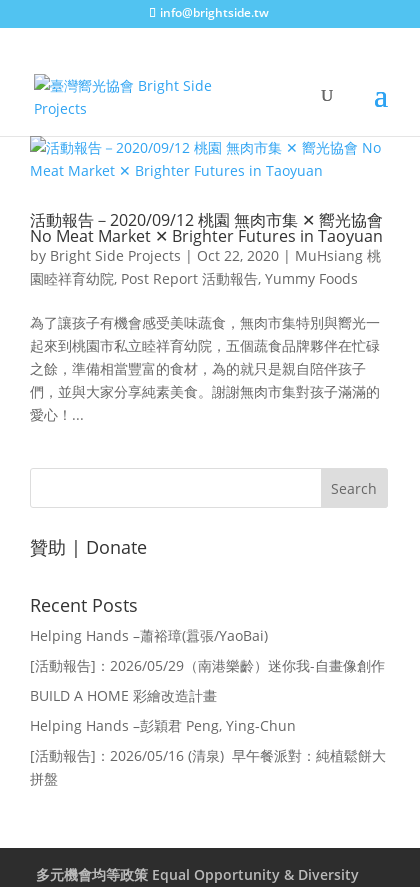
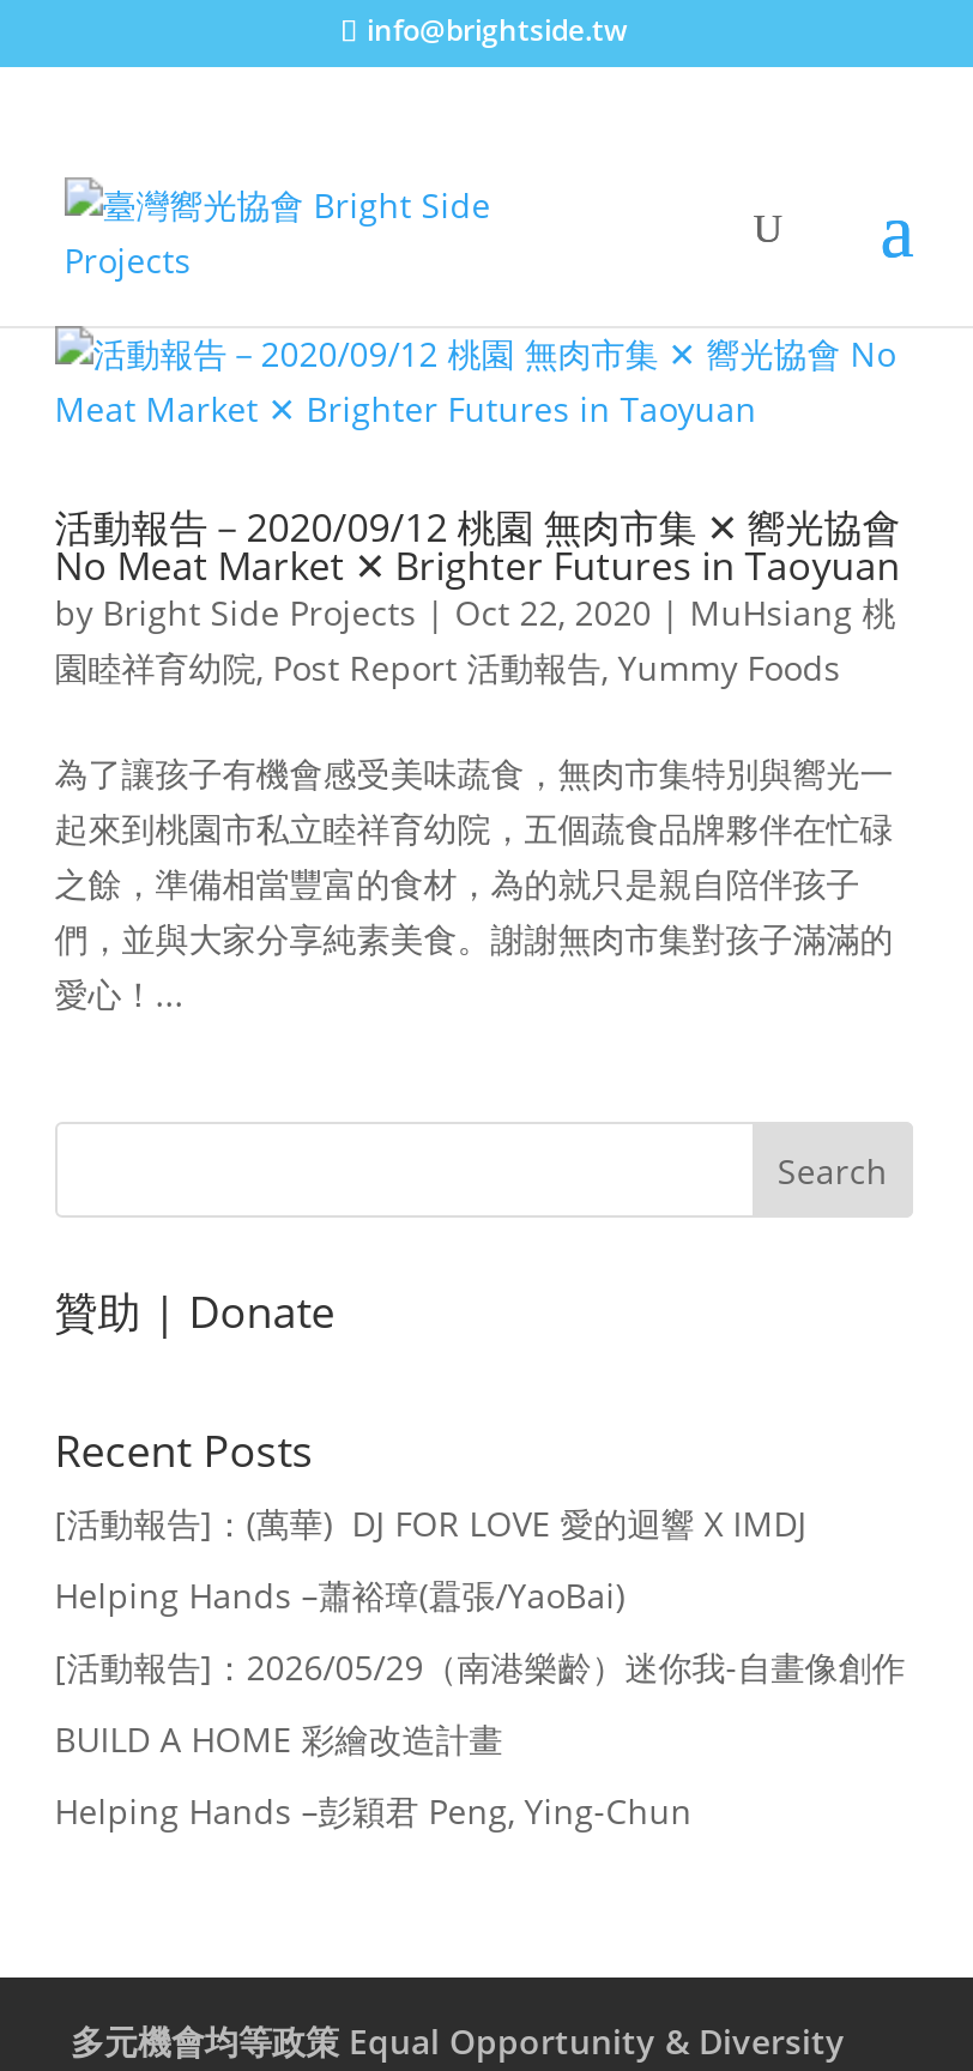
none -> [55,1501,807,1546] [活動報告]：(萬華) DJ FOR LOVE 愛的迴響 X IMDJ
moved [30,626,385,735] -> [55,1572,905,1834]: Helping Hands –蕭裕璋(囂張/YaoBai) | [活動報告]：2026/05/29（南港樂齡）迷你我-自畫像創作 | BUILD A HOME 彩繪改造計畫 | Helping Hands –彭穎君 Peng, Ying-Chun
[30,746,386,788] [活動報告]：2026/05/16 (清泉) 早午餐派對：純植鬆餅大 | 拼盤 -> none

